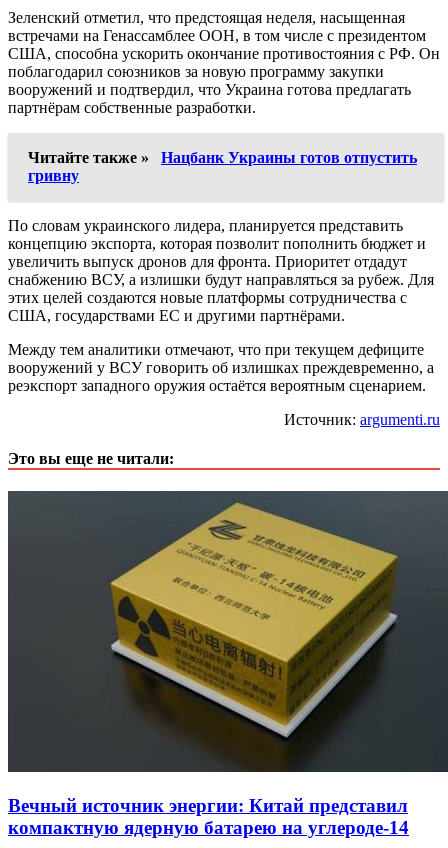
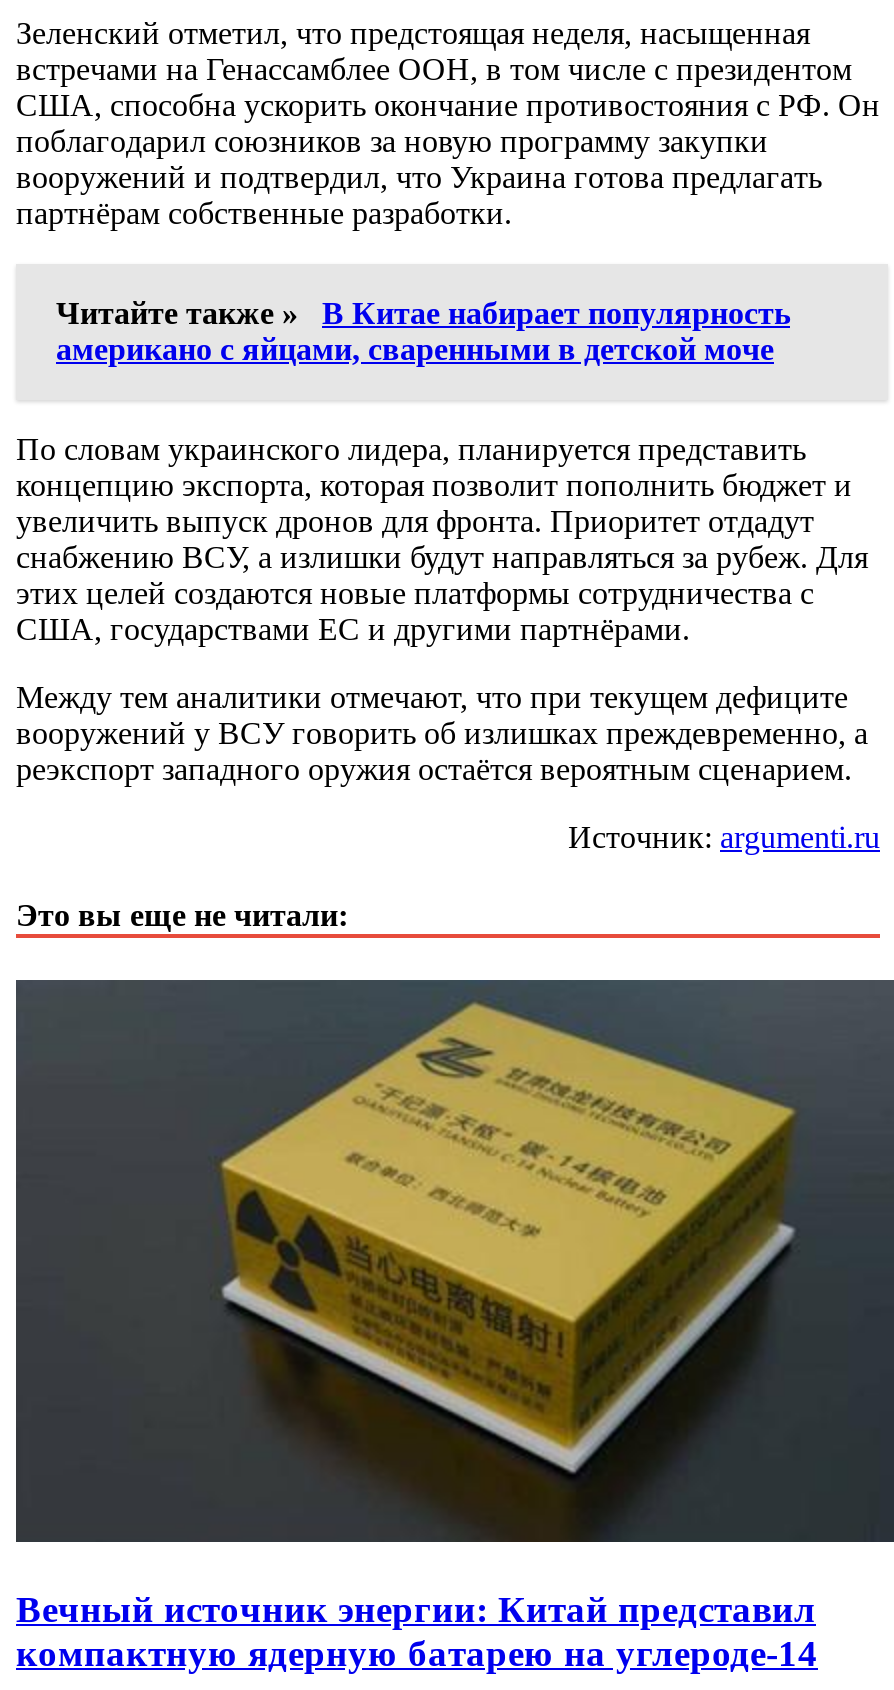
[28,149,417,184] Читайте также » Нацбанк Украины готов отпустить | гривну -> [56,296,790,366] Читайте также » В Китае набирает популярность | американо с яйцами, сваренными в детской моче

